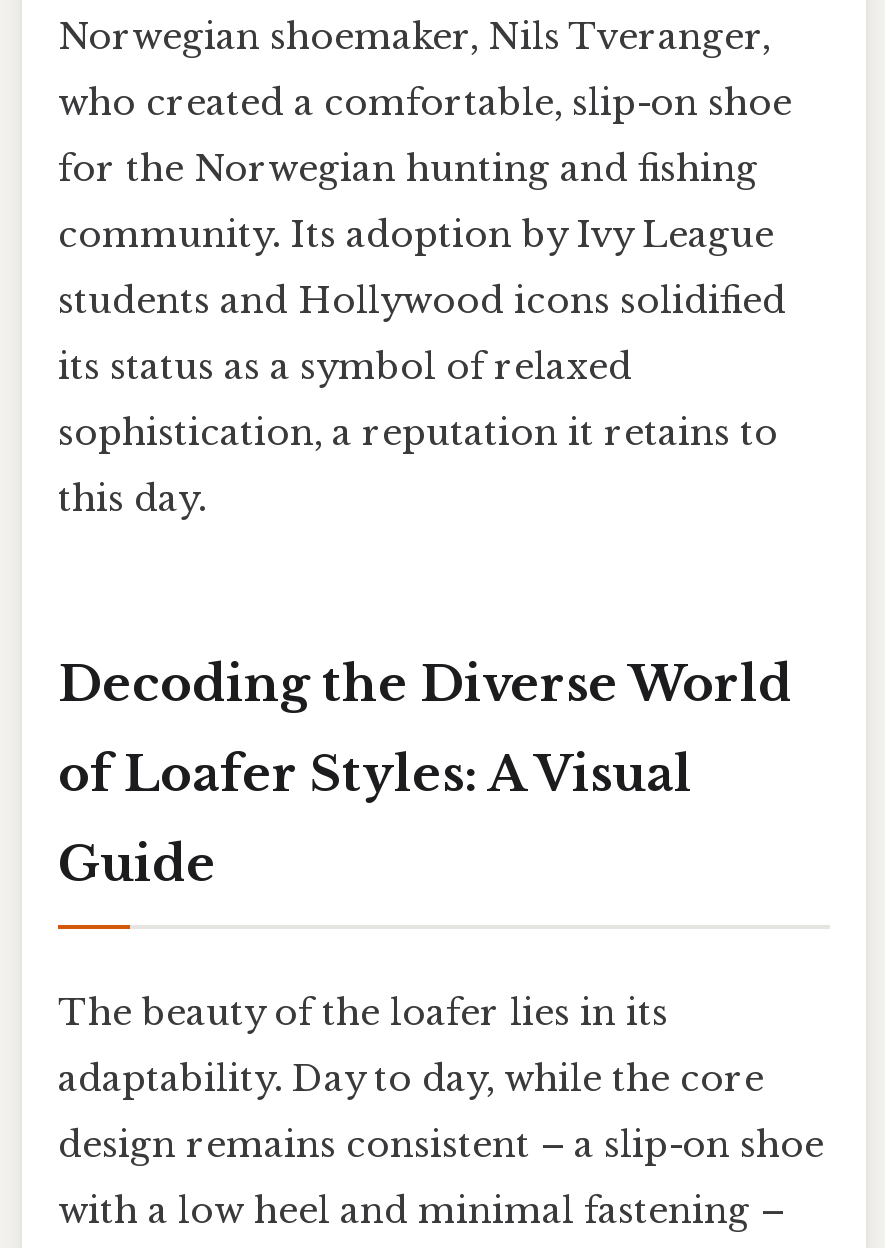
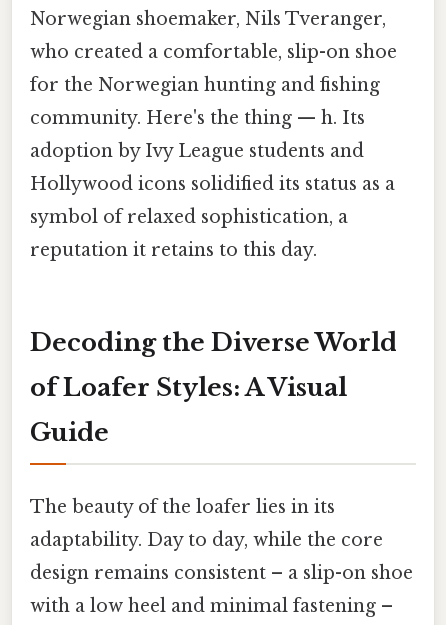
[58,213,774,257] community. Its adoption by Ivy League -> [30,107,365,129] community. Here's the thing — h. Its
[58,279,786,323] students and Hollywood icons solidified -> [30,140,364,162] adoption by Ivy League students and
[58,345,632,389] its status as a symbol of relaxed -> [30,173,395,195] Hollywood icons solidified its status as a
[58,411,778,455] sophistication, a reputation it retains to -> [30,206,348,228] symbol of relaxed sophistication, a
[58,477,206,521] this day. -> [30,239,317,261] reputation it retains to this day.

